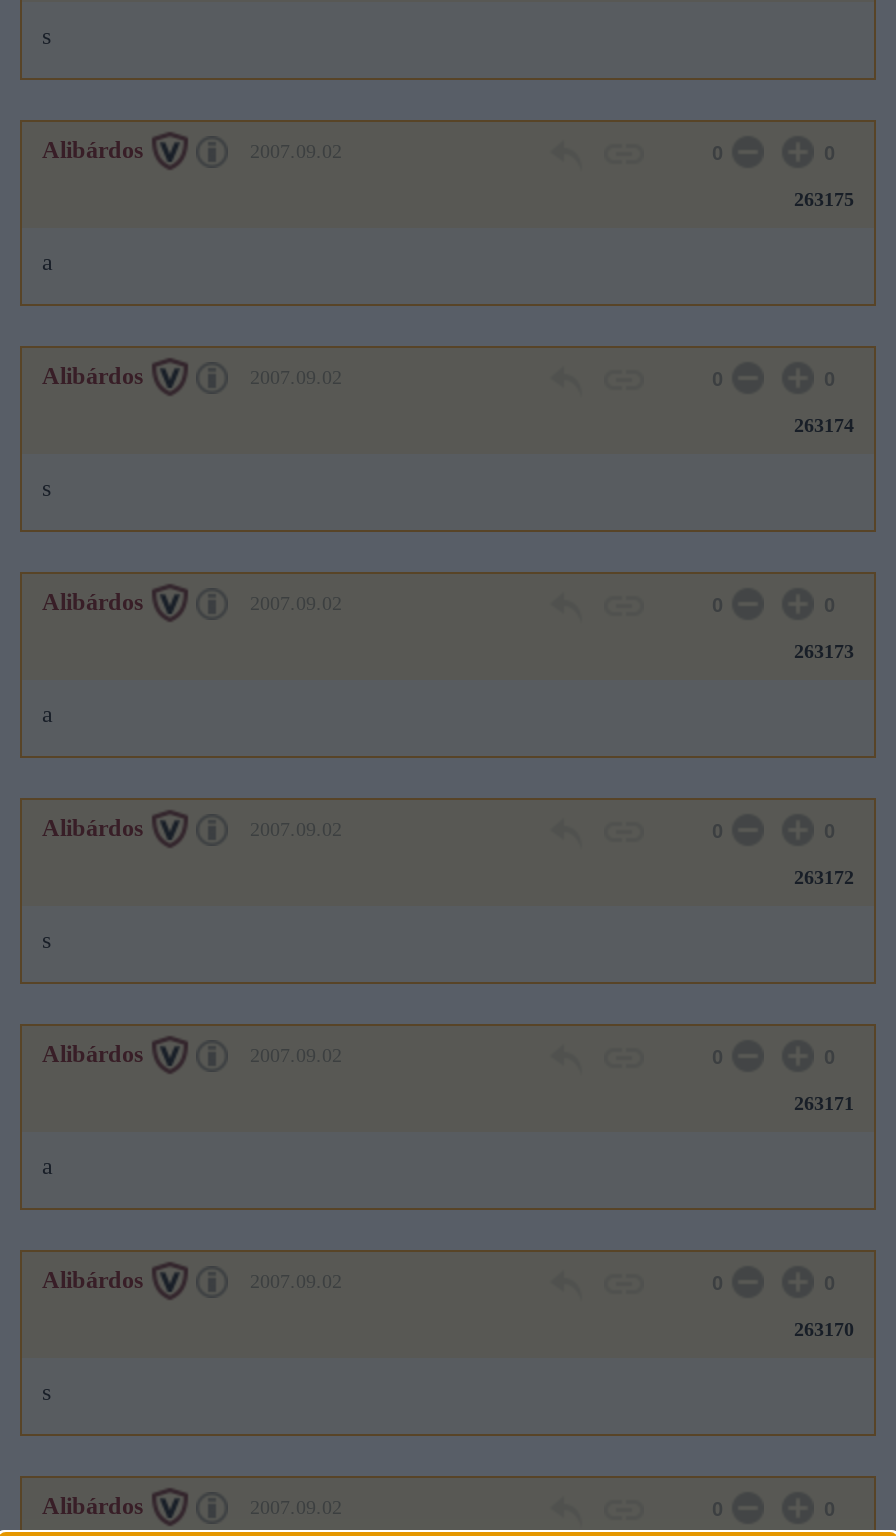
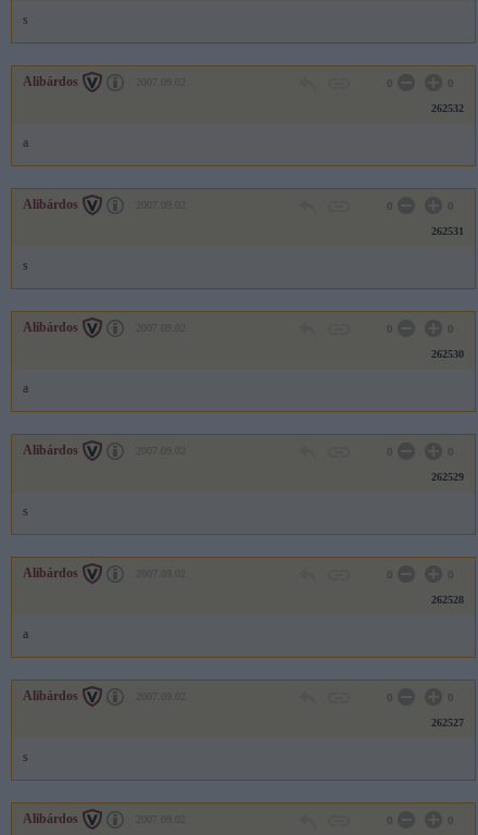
[794,188,854,210] 263175 -> [431,102,464,114] 262532
[794,414,854,436] 263174 -> [431,225,464,237] 262531
[794,640,854,662] 263173 -> [431,348,464,360] 262530
[794,866,854,888] 263172 -> [431,471,464,483] 262529
[794,1092,854,1114] 263171 -> [431,594,464,606] 262528
[794,1318,854,1340] 263170 -> [431,716,464,728] 262527

